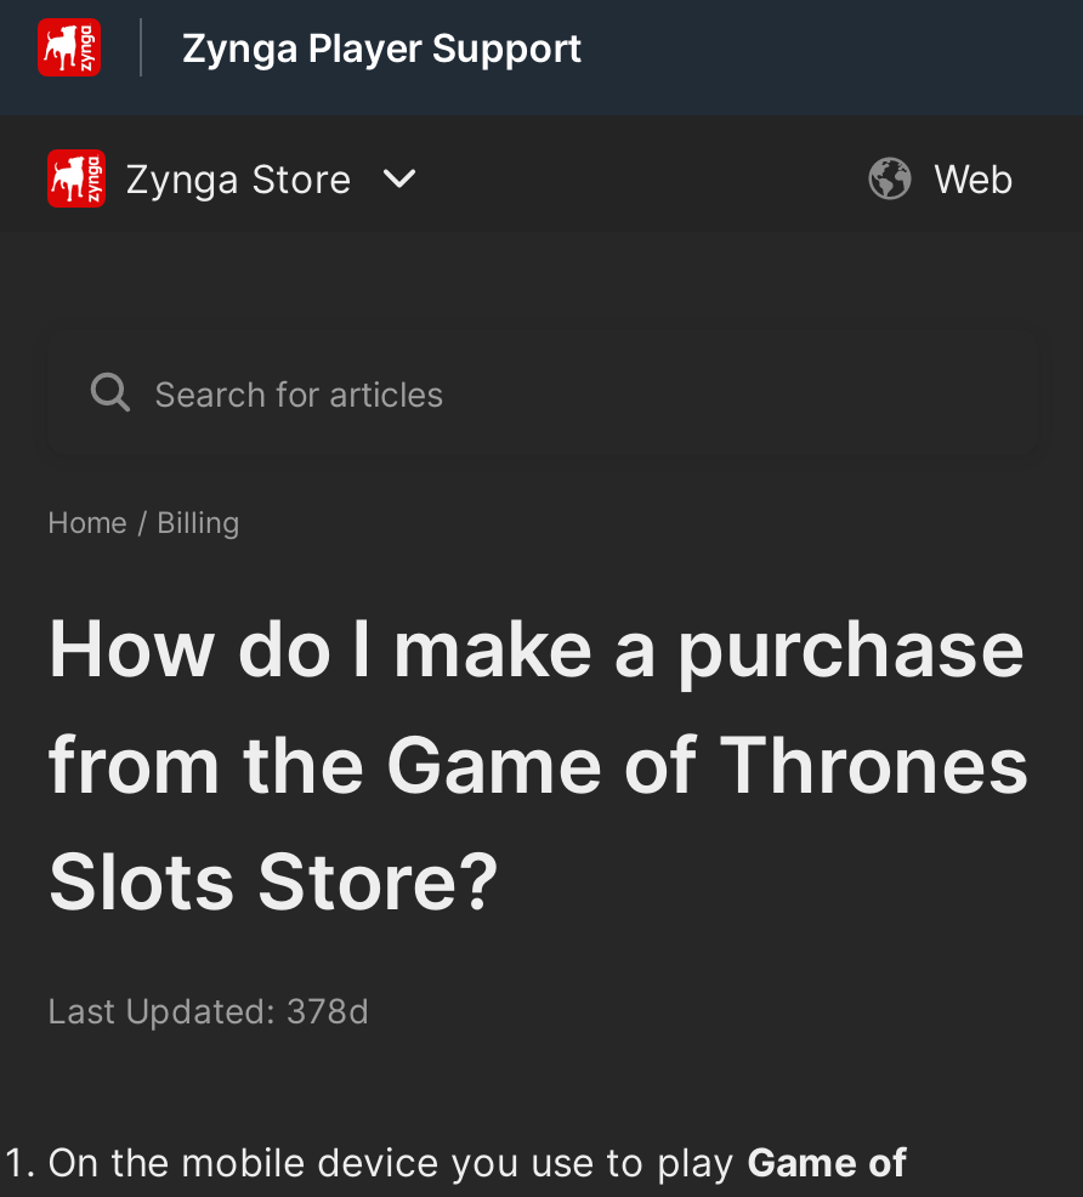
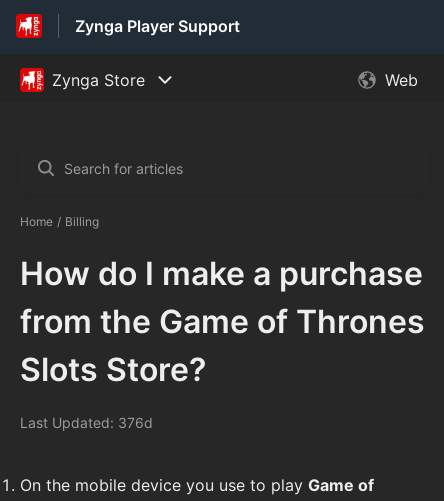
[47,989,370,1031] Last Updated: 378d -> [20,414,153,431] Last Updated: 376d

